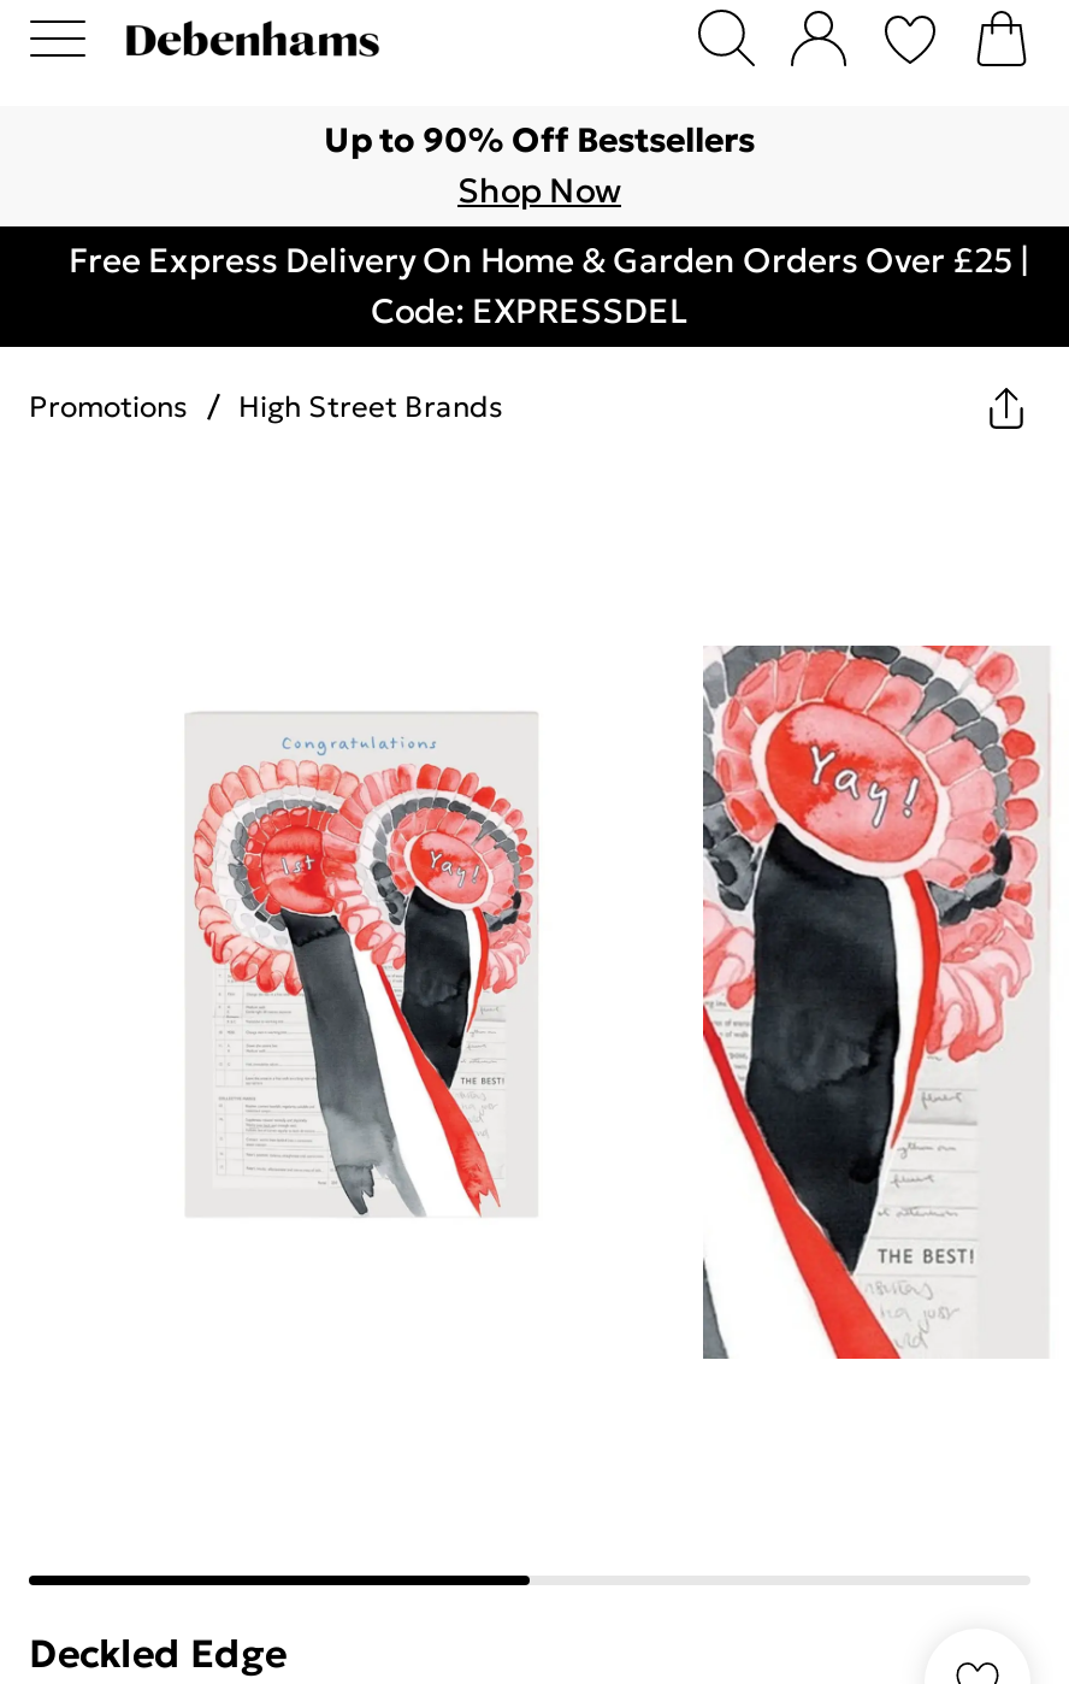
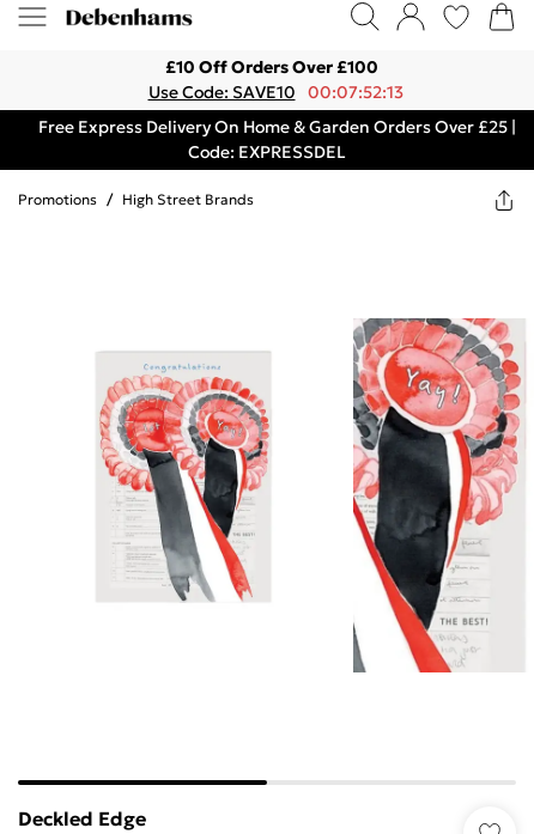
[324,118,755,212] Up to 90% Off Bestsellers | Shop Now -> [148,56,403,103] £10 Off Orders Over £100 | Use Code: SAVE10 00:07:52:13

